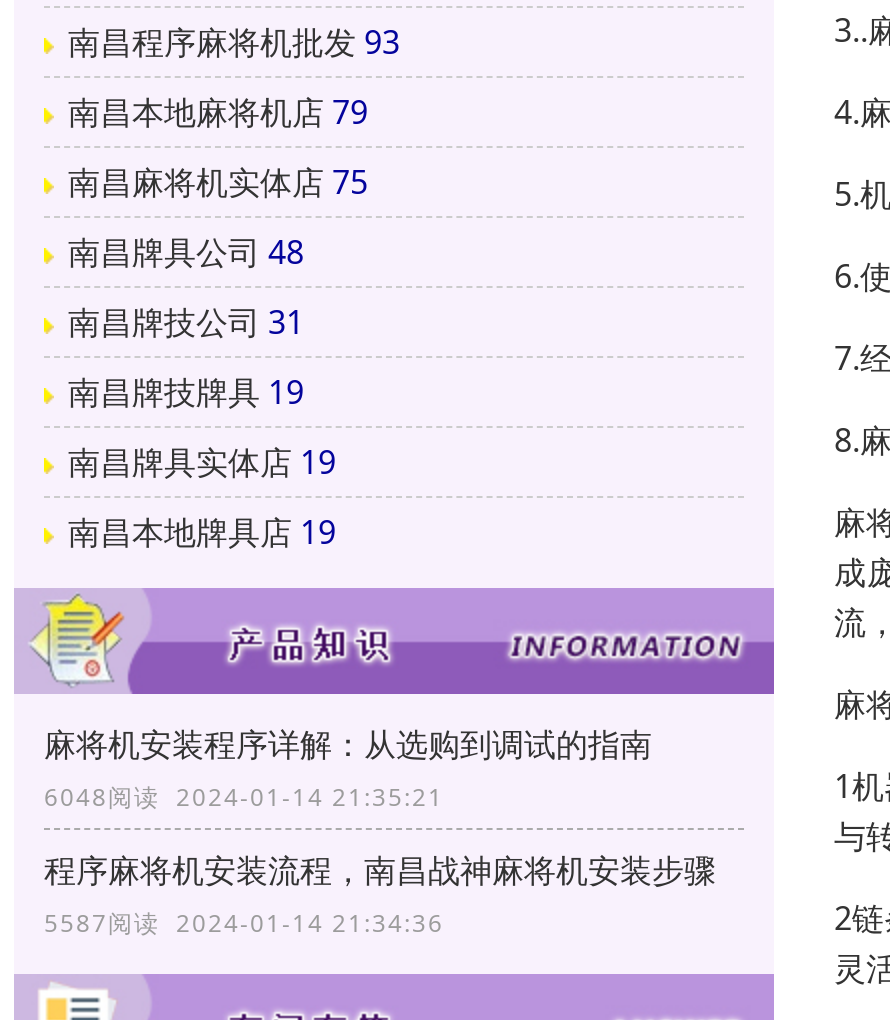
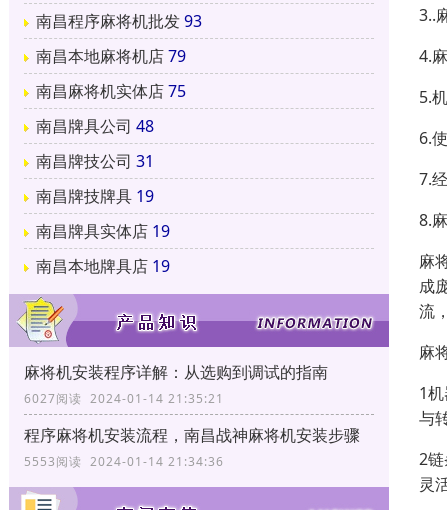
[44,780,444,814] 6048阅读 2024-01-14 21:35:21 -> [24,390,224,407] 6027阅读 2024-01-14 21:35:21
[44,906,444,940] 5587阅读 2024-01-14 21:34:36 -> [24,453,224,470] 5553阅读 2024-01-14 21:34:36

